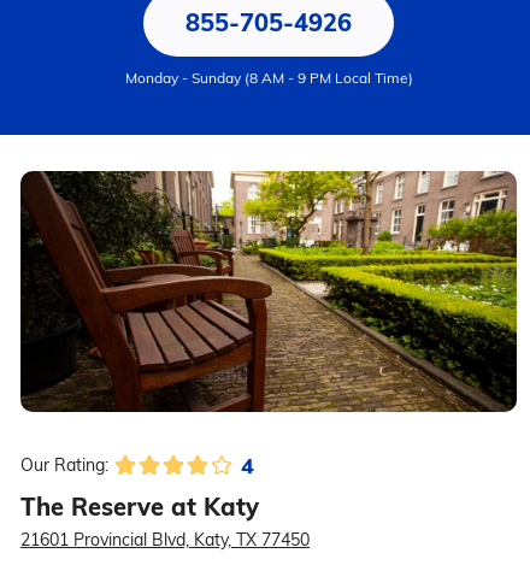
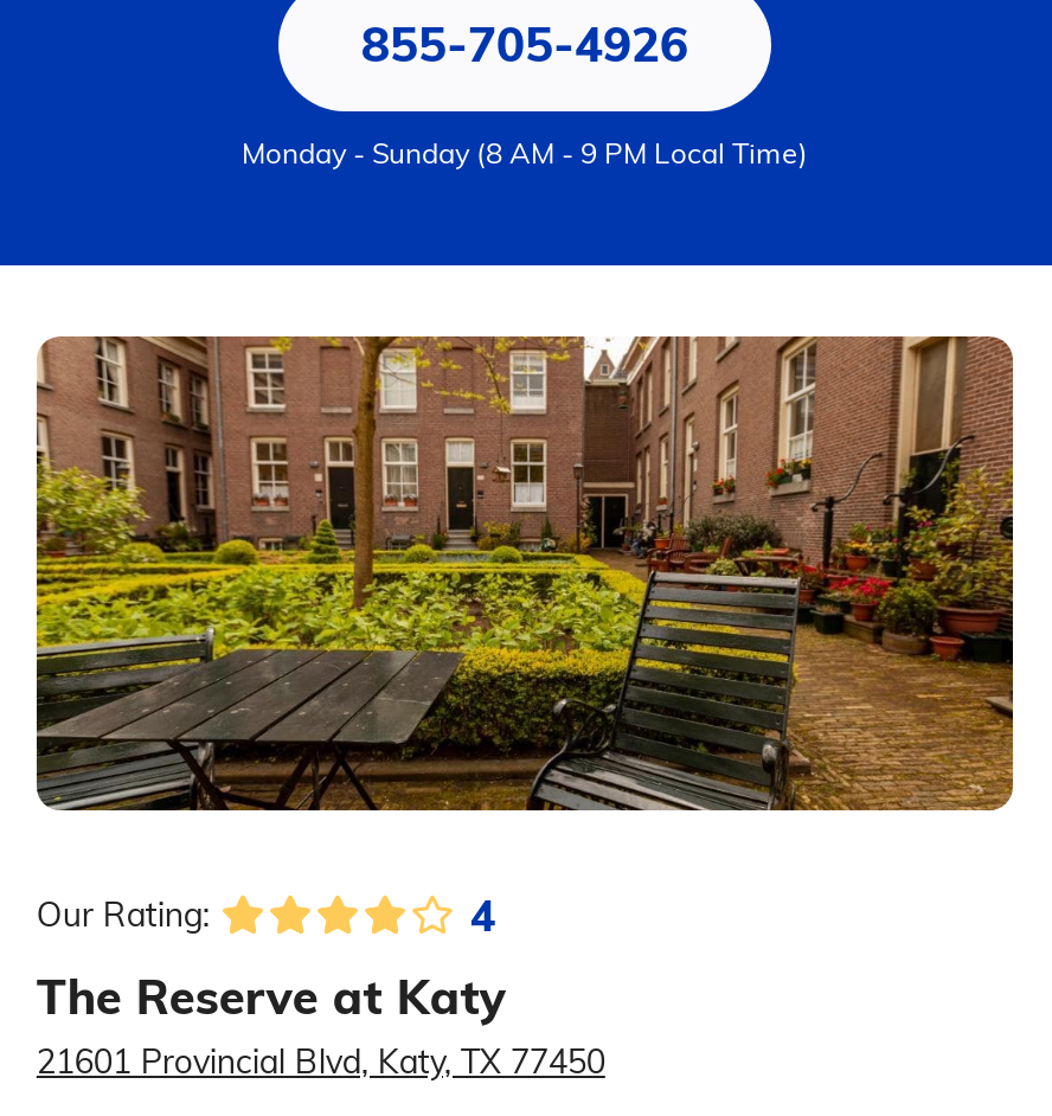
[19,170,518,413] [image] -> [34,334,1015,813] [image]

